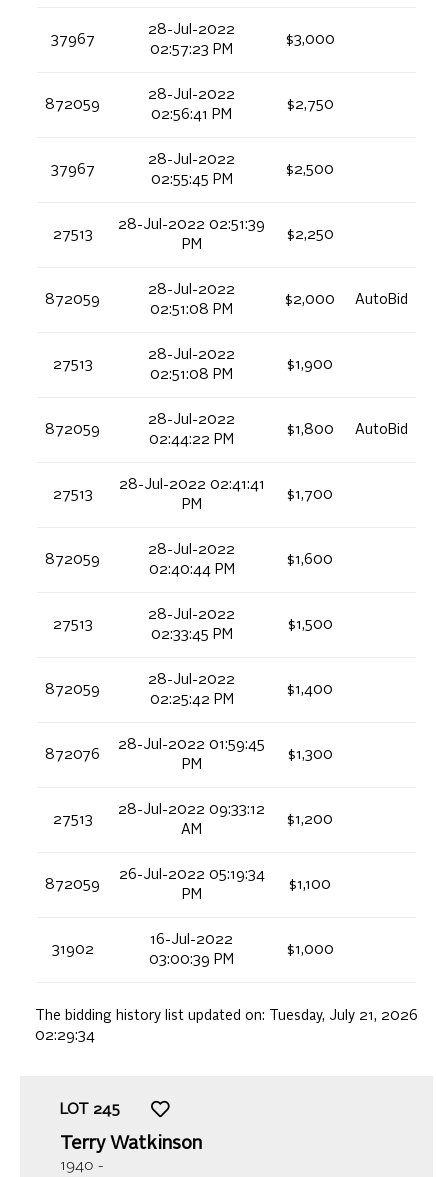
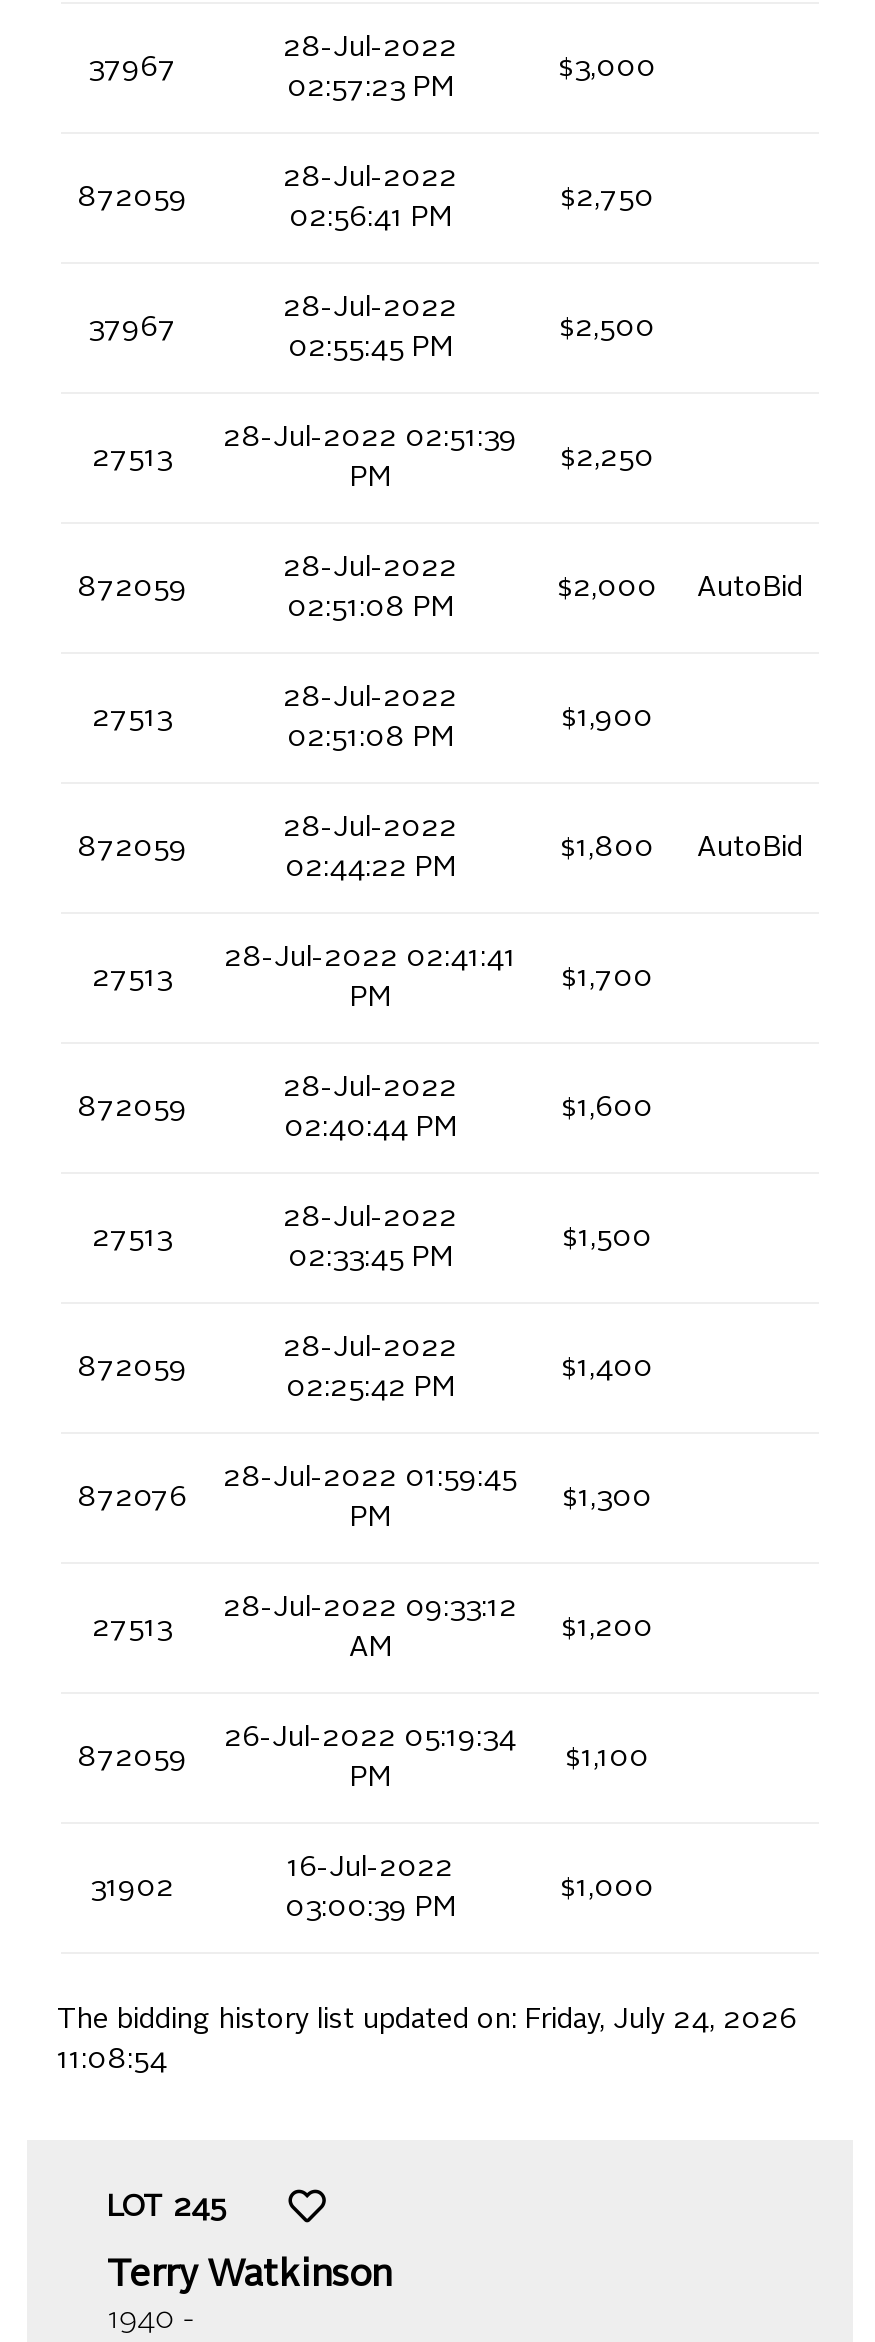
[35,1009,418,1023] The bidding history list updated on: Tuesday, July 21, 2026 -> [57,2006,797,2034] The bidding history list updated on: Friday, July 24, 2026
[35,1029,95,1043] 02:29:34 -> [57,2046,167,2074] 11:08:54

